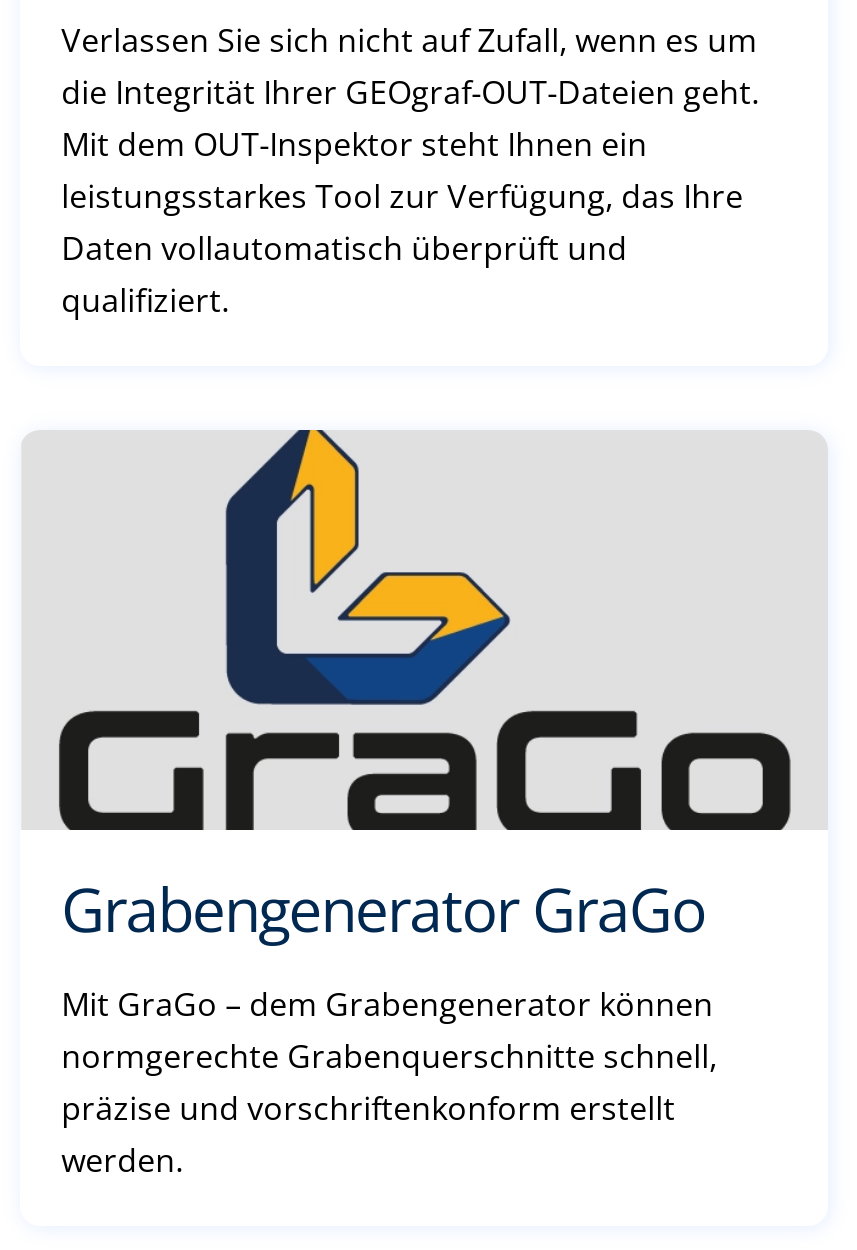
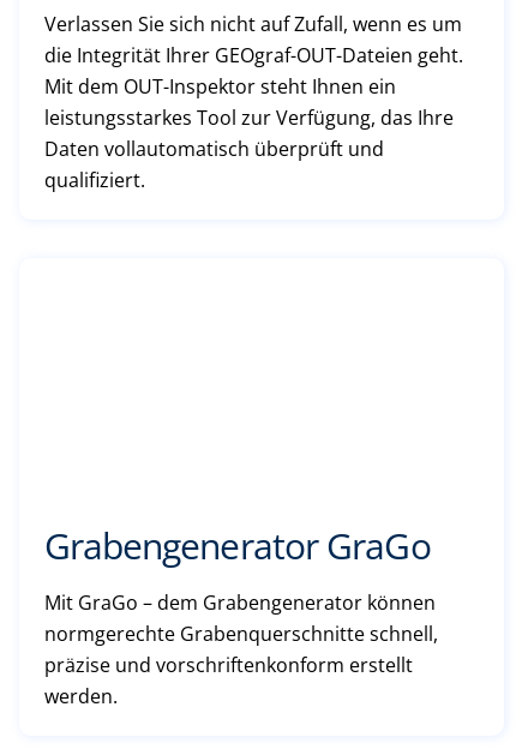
[24,428,826,832] [image] -> none

